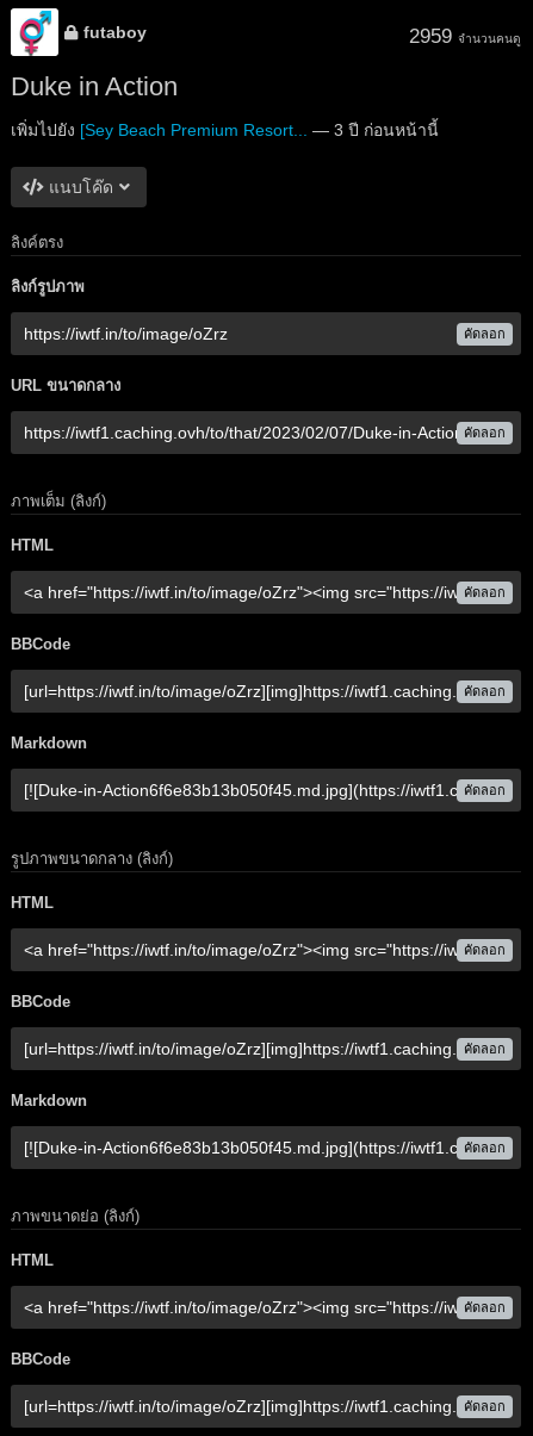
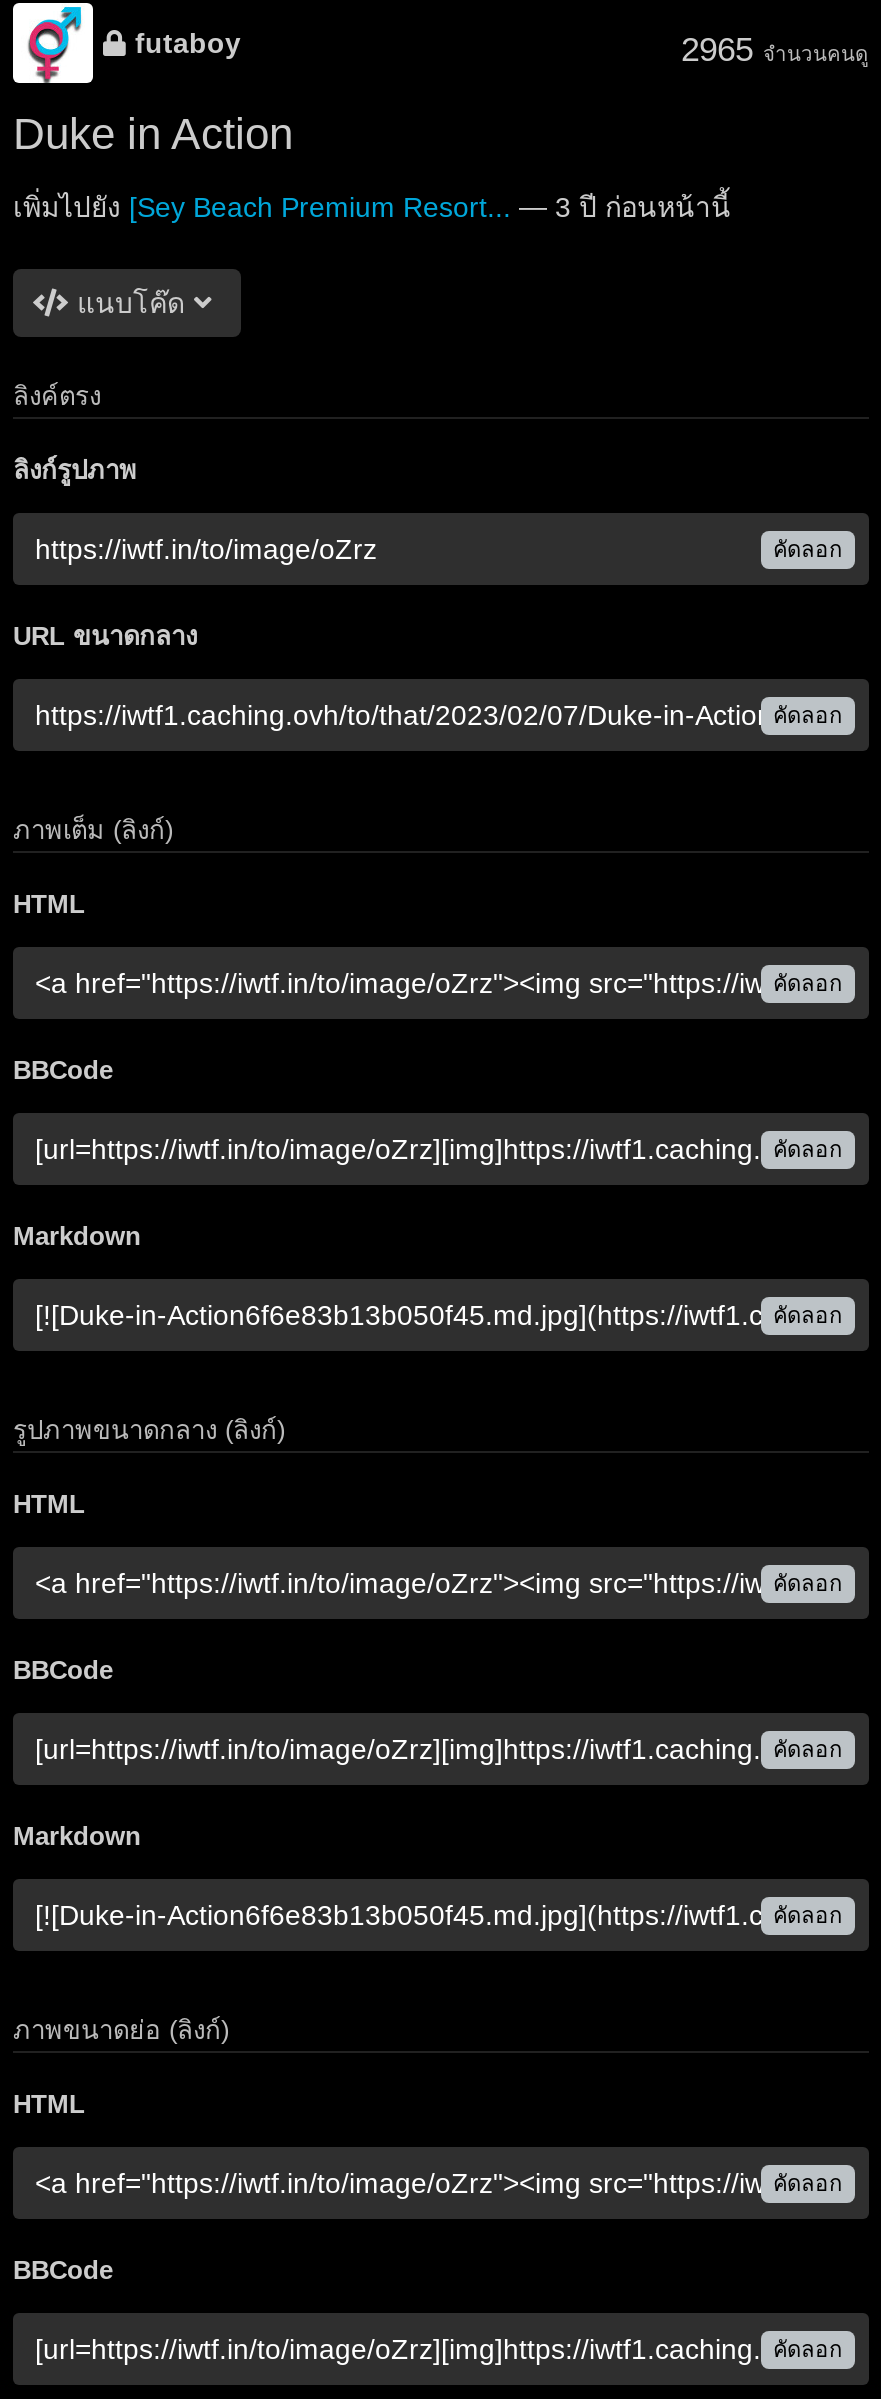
[409,25,521,48] 2959จำนวนคนดู -> [681,31,869,69] 2965จำนวนคนดู

